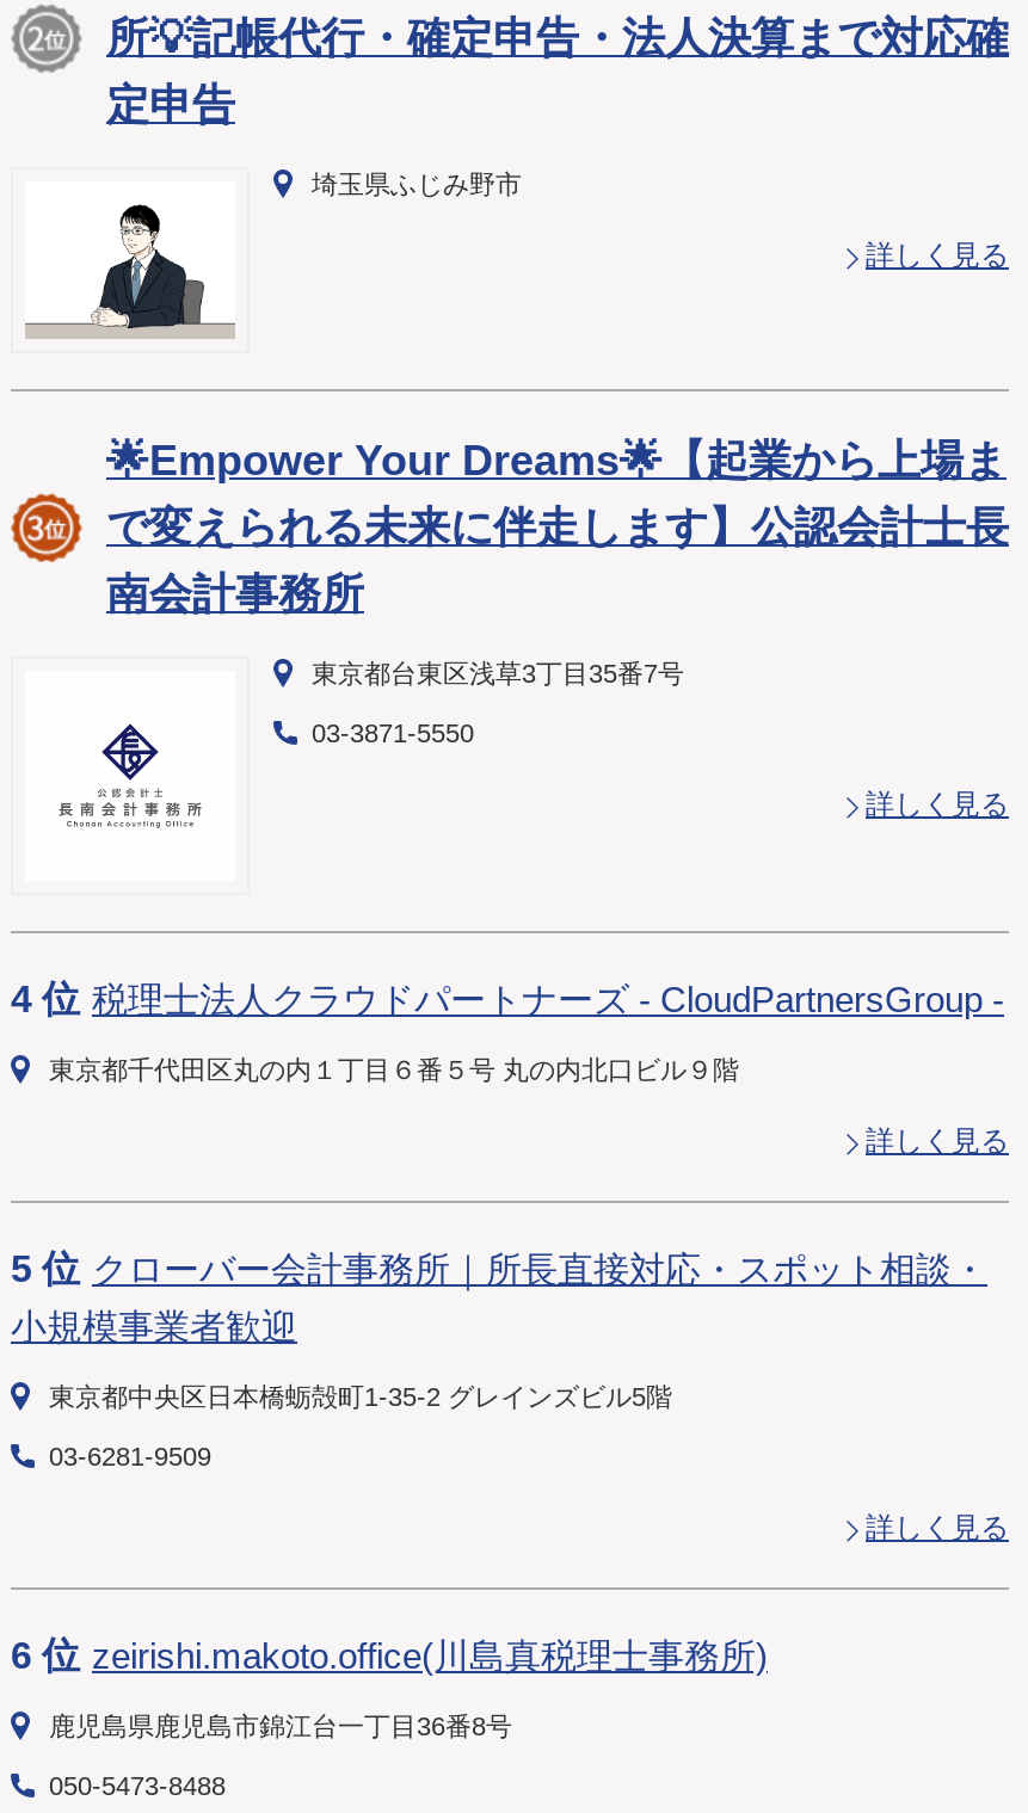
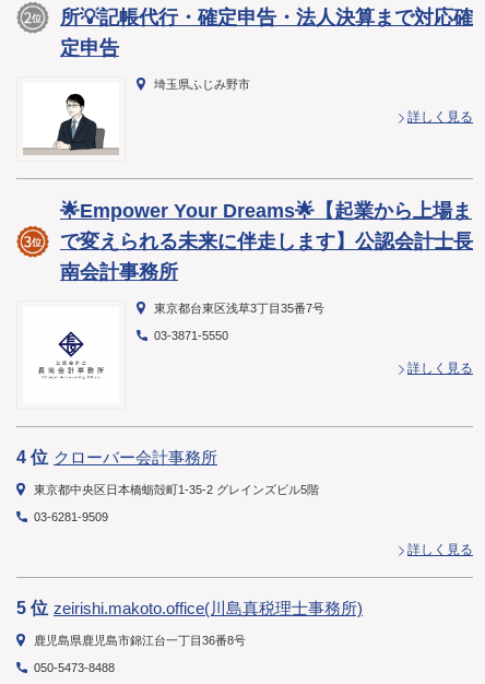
[11,978,1009,1345] 4 位 税理士法人クラウドパートナーズ - CloudPartnersGroup - | 東京都千代田区丸の内１丁目６番５号 丸の内北口ビル９階 | 詳しく見る | 5 位 クローバー会計事務所｜所長直接対応・スポット相談・ | 小規模事業者歓迎 -> [16,447,217,466] 4 位 クローバー会計事務所
[11,1634,768,1675] 6 位 zeirishi.makoto.office(川島真税理士事務所) -> [16,598,363,617] 5 位 zeirishi.makoto.office(川島真税理士事務所)

